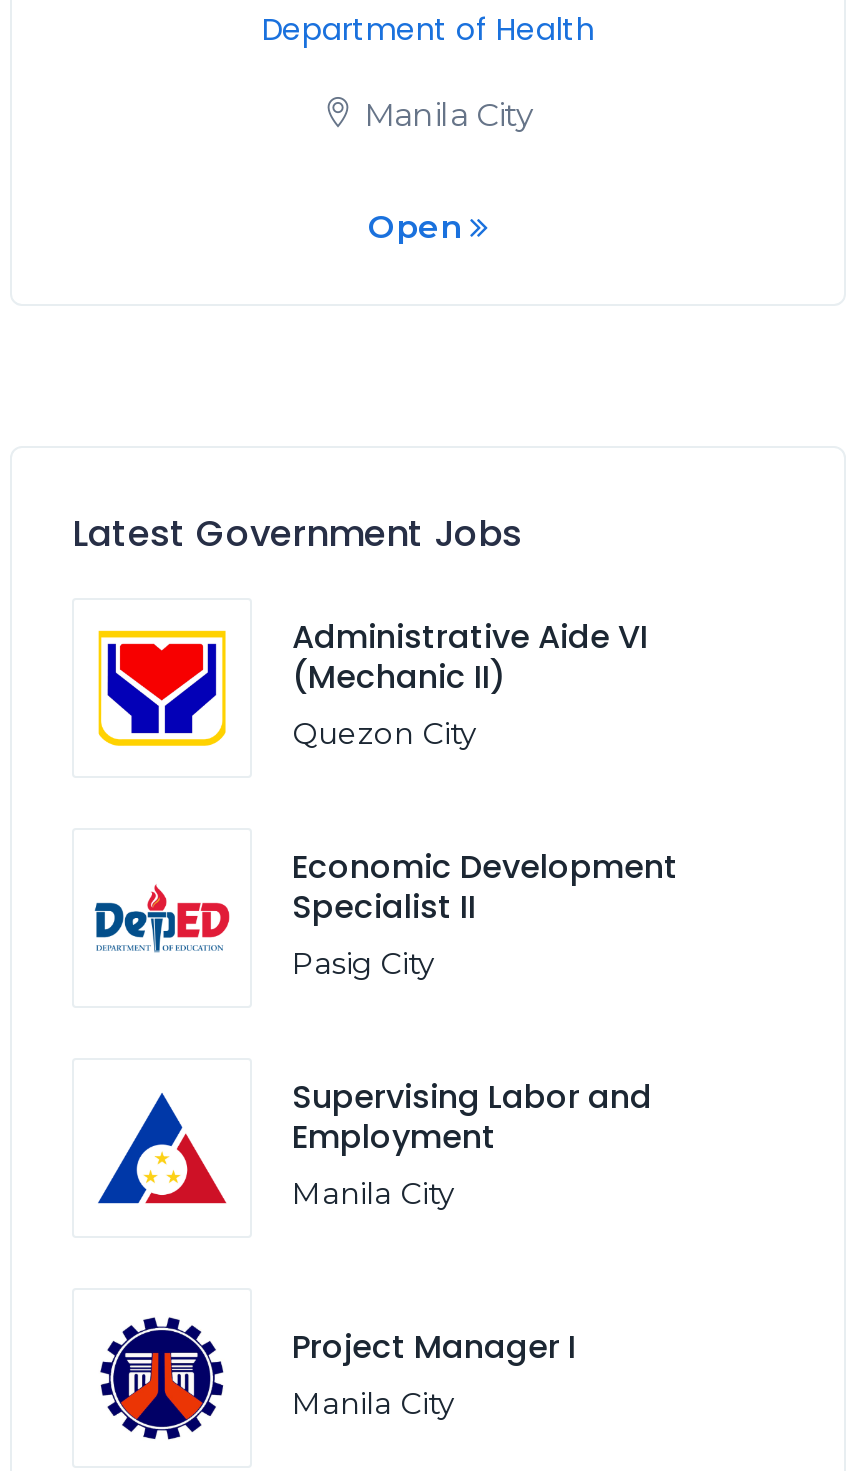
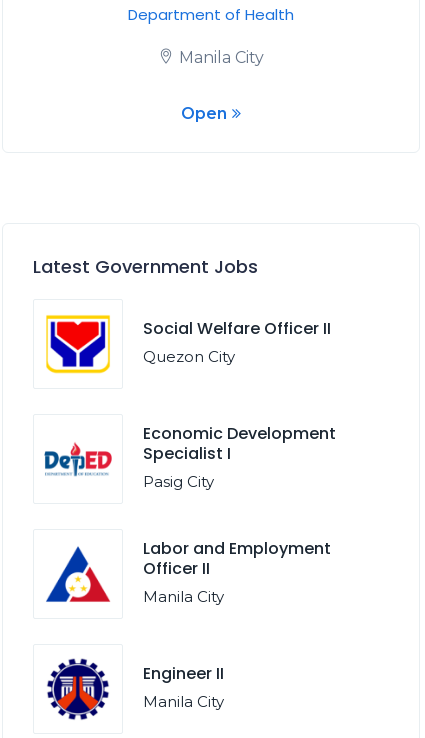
[292,614,648,700] Administrative Aide VI | (Mechanic II) -> [143,317,331,340] Social Welfare Officer II
[292,884,476,930] Specialist II -> [143,442,231,465] Specialist I
[292,1074,652,1160] Supervising Labor and | Employment -> [143,537,331,580] Labor and Employment | Officer II
[292,1324,576,1370] Project Manager I -> [143,662,224,685] Engineer II

